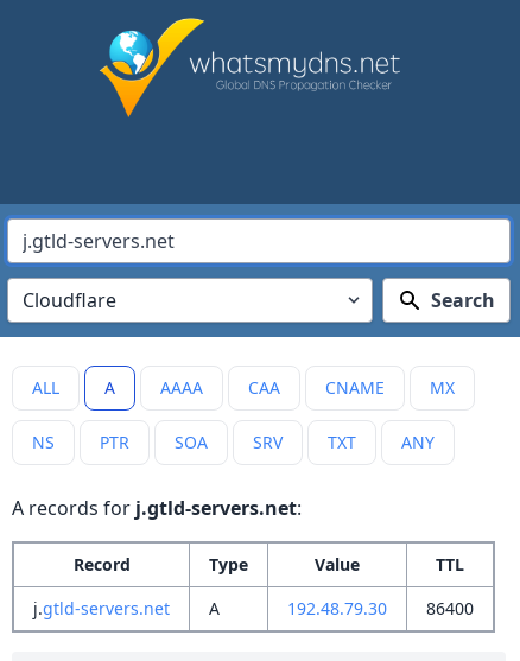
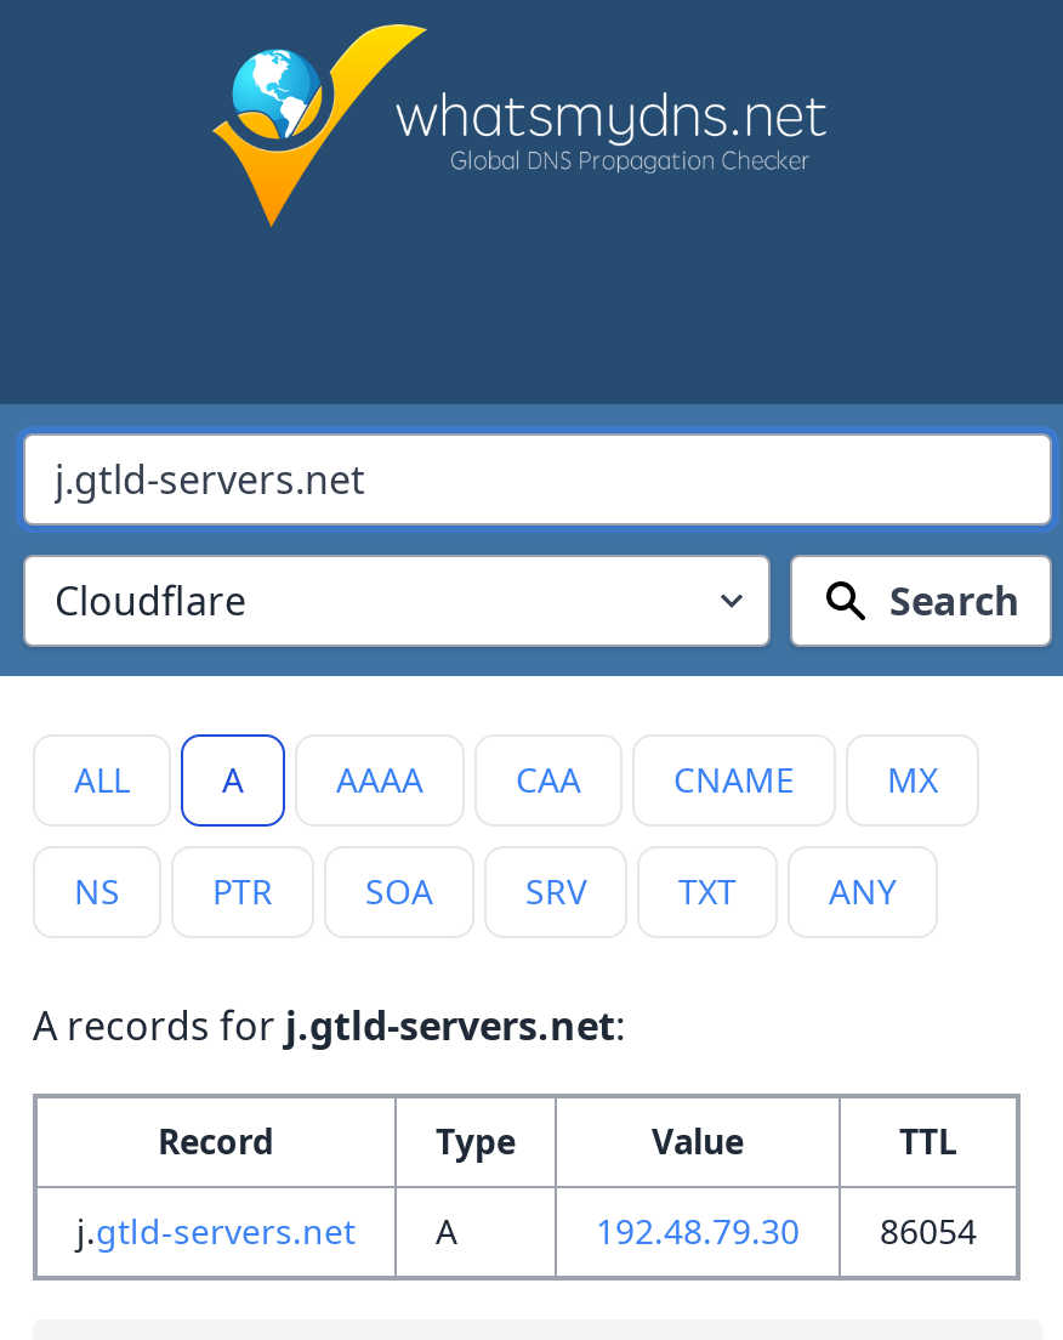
[287,597,474,619] 192.48.79.30 86400 -> [596,1208,977,1254] 192.48.79.30 86054

